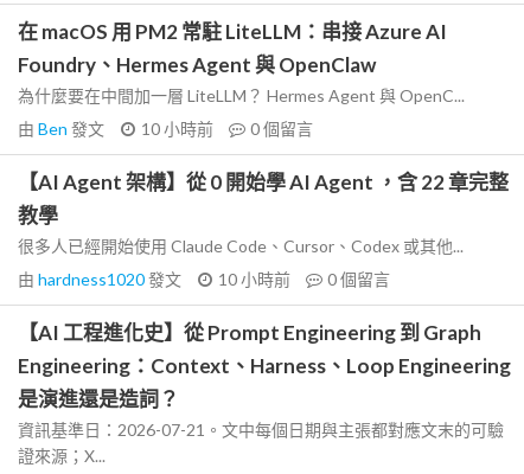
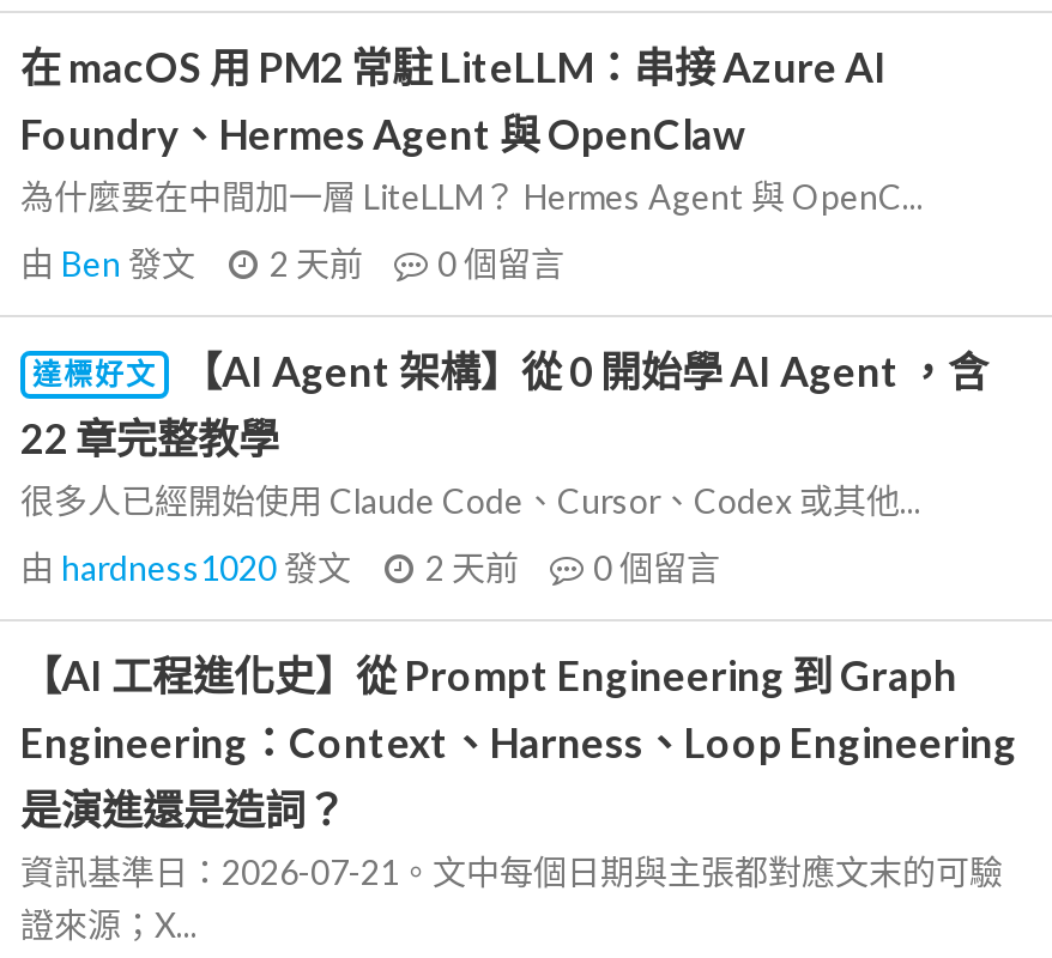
[18,118,313,139] 由Ben發文 10 小時前 0個留言 -> [20,243,564,284] 由Ben發文 2 天前 0個留言
[18,169,509,228] 【AI Agent 架構】從 0 開始學 AI Agent ，含 22 章完整 | 教學 -> [20,346,988,463] 達標好文 | 【AI Agent 架構】從 0 開始學 AI Agent ，含 | 22 章完整教學
[18,269,390,289] 由hardness1020發文 10 小時前 0個留言 -> [20,547,720,588] 由hardness1020發文 2 天前 0個留言

